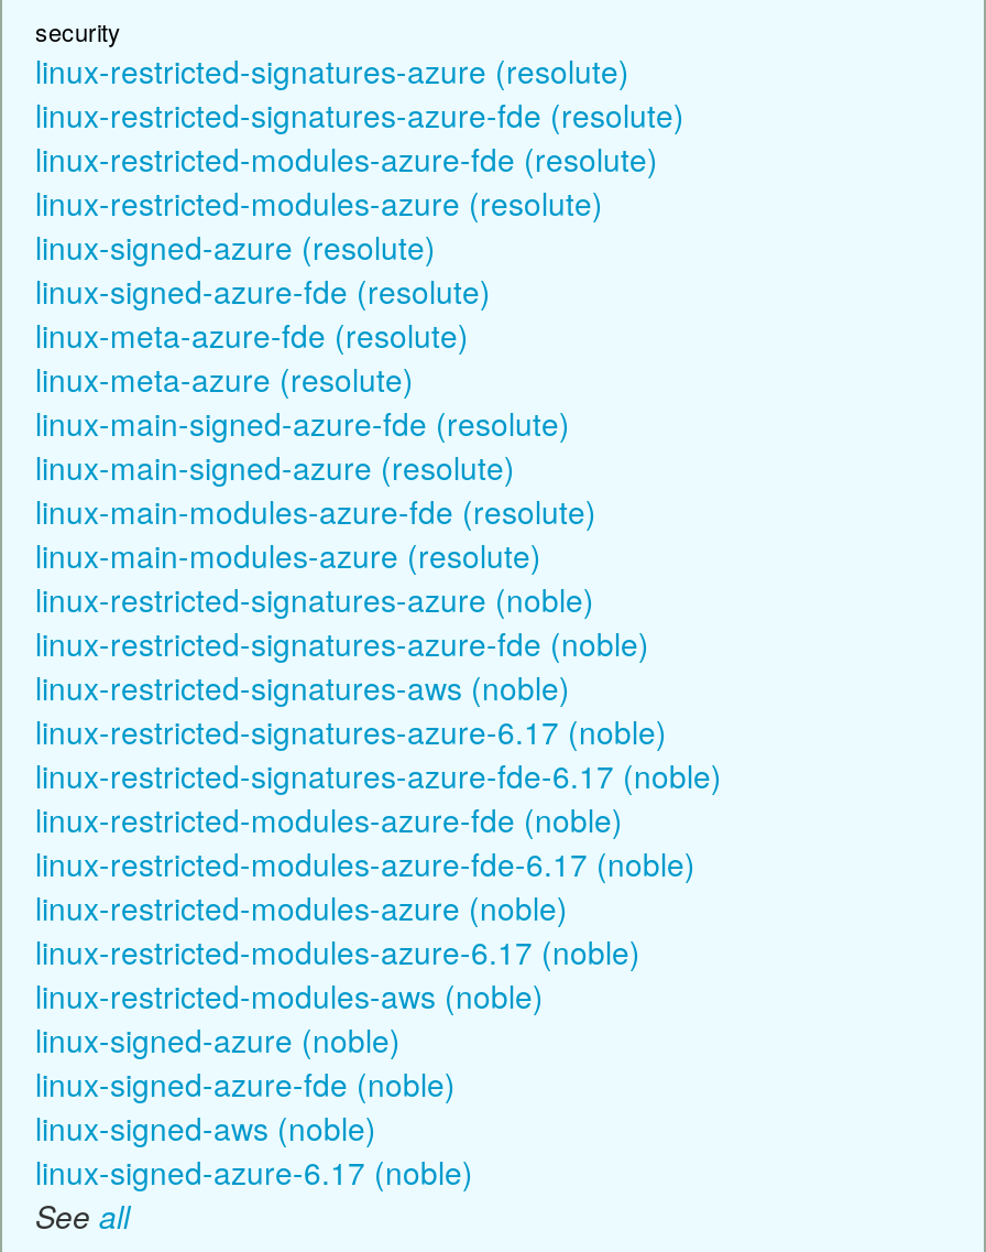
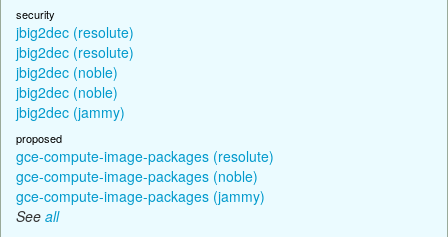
[35,48,722,1193] linux-restricted-signatures-azure (resolute) | linux-restricted-signatures-azure-fde (resolute) | linux-restricted-modules-azure-fde (resolute) | linux-restricted-modules-azure (resolute) | linux-signed-azure (resolute) | linux-signed-azure-fde (resolute) | linux-meta-azure-fde (resolute) | linux-meta-azure (resolute) | linux-main-signed-azure-fde (resolute) | linux-main-signed-azure (resolute) | linux-main-modules-azure-fde (resolute) | linux-main-modules-azure (resolute) | linux-restricted-signatures-azure (noble) | linux-restricted-signatures-azure-fde (noble) | linux-restricted-signatures-aws (noble) | linux-restricted-signatures-azure-6.17 (noble) | linux-restricted-signatures-azure-fde-6.17 (noble) | linux-restricted-modules-azure-fde (noble) | linux-restricted-modules-azure-fde-6.17 (noble) | linux-restricted-modules-azure (noble) | linux-restricted-modules-azure-6.17 (noble) | linux-restricted-modules-aws (noble) | linux-signed-azure (noble) | linux-signed-azure-fde (noble) | linux-signed-aws (noble) | linux-signed-azure-6.17 (noble) -> [16,22,274,206] jbig2dec (resolute) | jbig2dec (resolute) | jbig2dec (noble) | jbig2dec (noble) | jbig2dec (jammy) | proposed | gce-compute-image-packages (resolute) | gce-compute-image-packages (noble) | gce-compute-image-packages (jammy)

